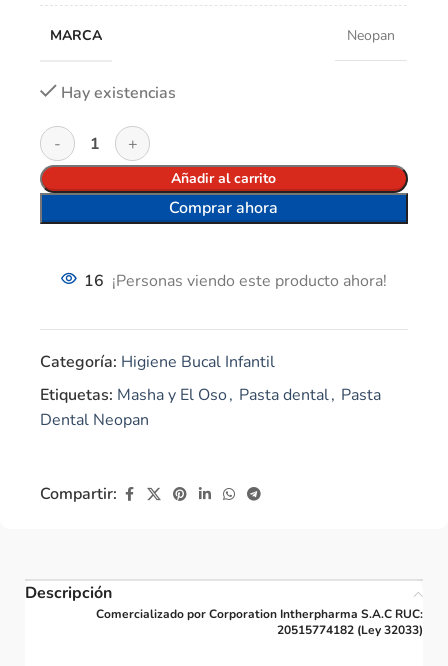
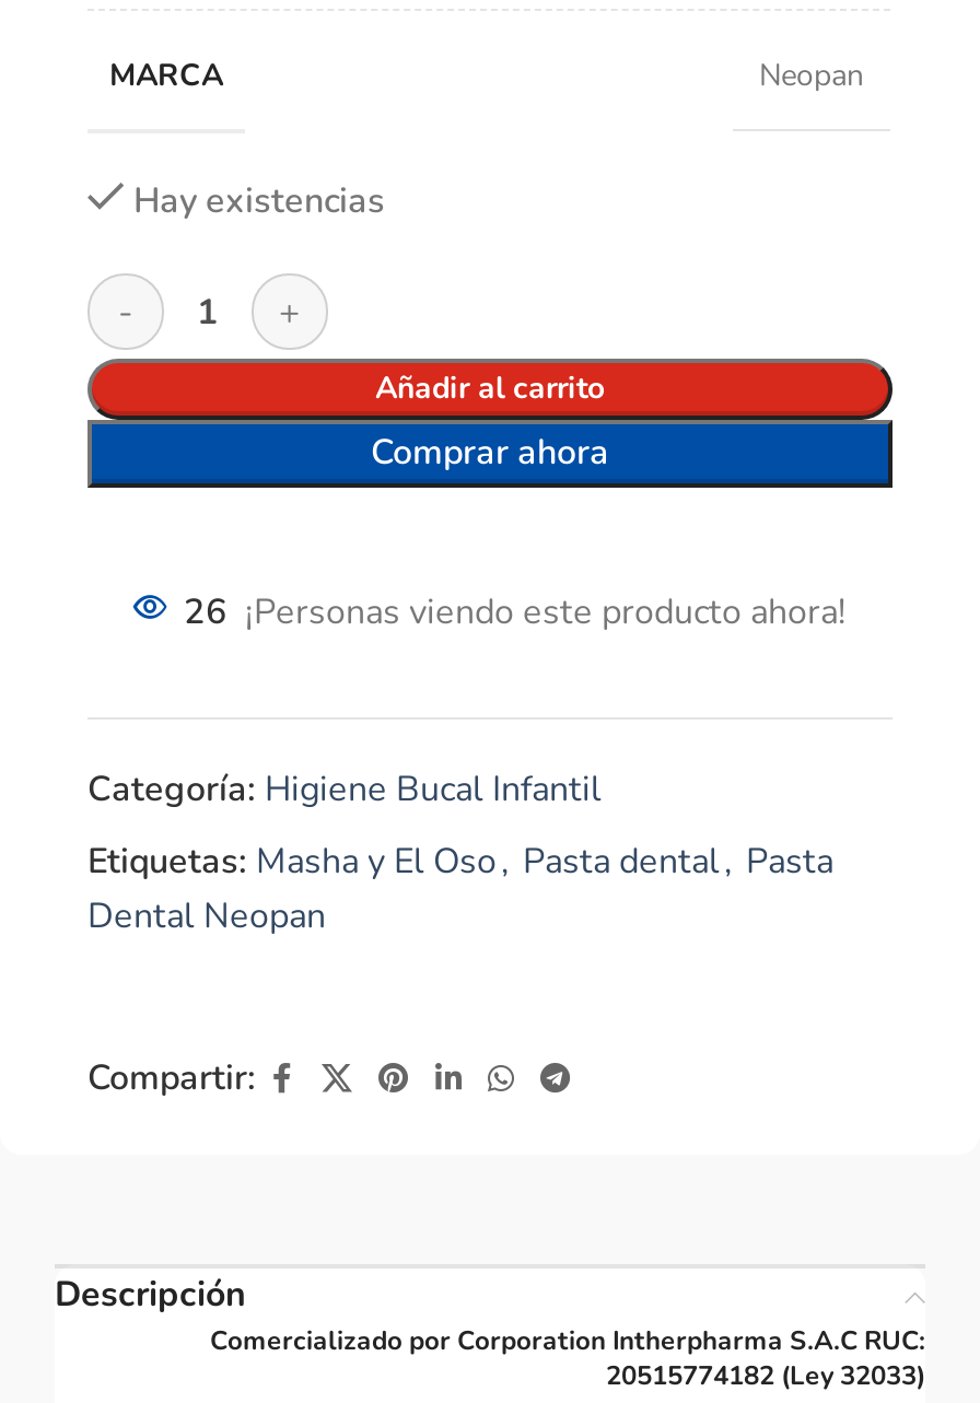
[84,270,387,292] 16 ¡Personas viendo este producto ahora! -> [184,588,847,636] 26 ¡Personas viendo este producto ahora!

